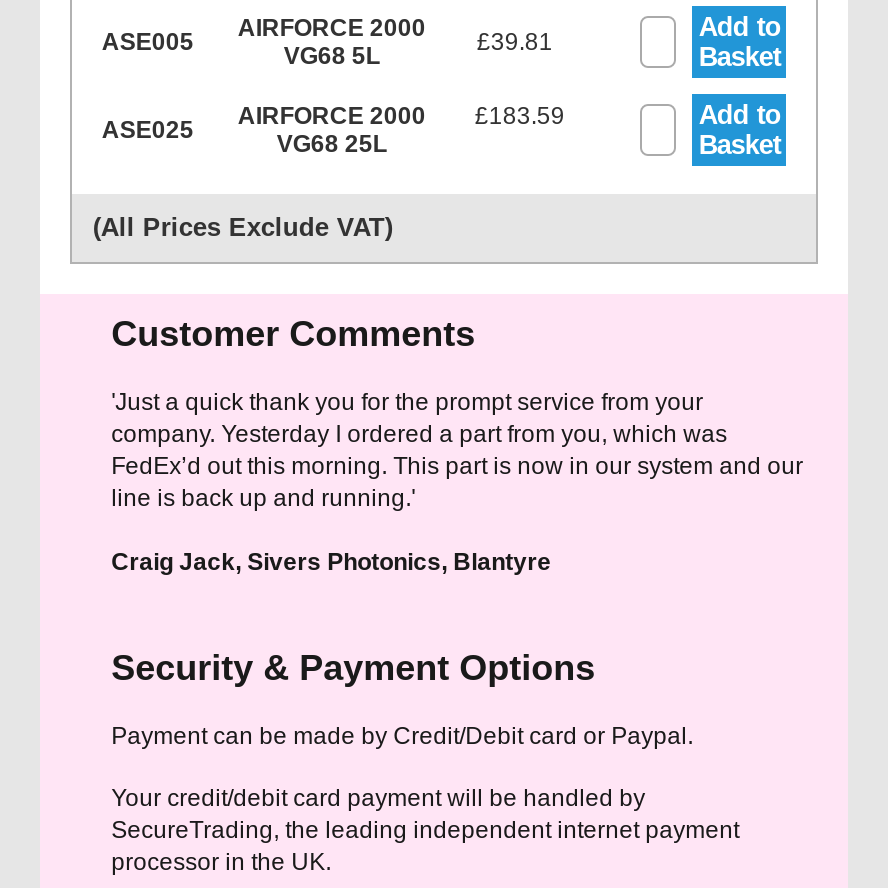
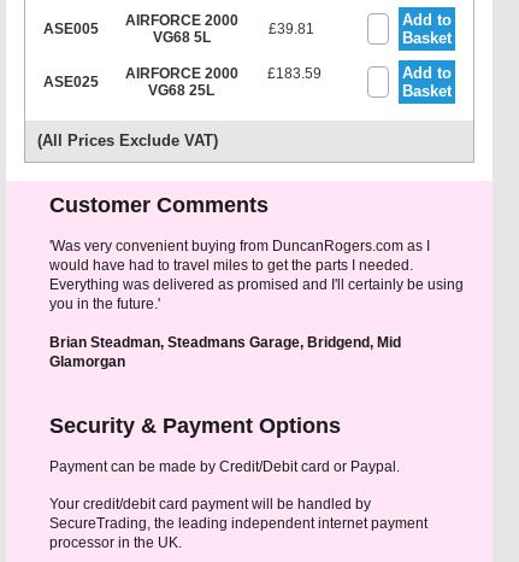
[111,388,803,512] 'Just a quick thank you for the prompt service from your | company. Yesterday I ordered a part from you, which was | FedEx’d out this morning. This part is now in our system and our | line is back up and running.' -> [49,238,463,312] 'Was very convenient buying from DuncanRogers.com as I | would have had to travel miles to get the parts I needed. | Everything was delivered as promised and I'll certainly be using | you in the future.'
[111,548,551,576] Craig Jack, Sivers Photonics, Blantyre -> [49,334,401,370] Brian Steadman, Steadmans Garage, Bridgend, Mid | Glamorgan

